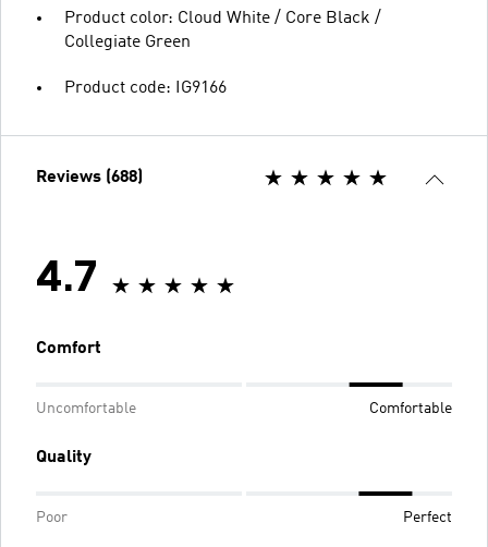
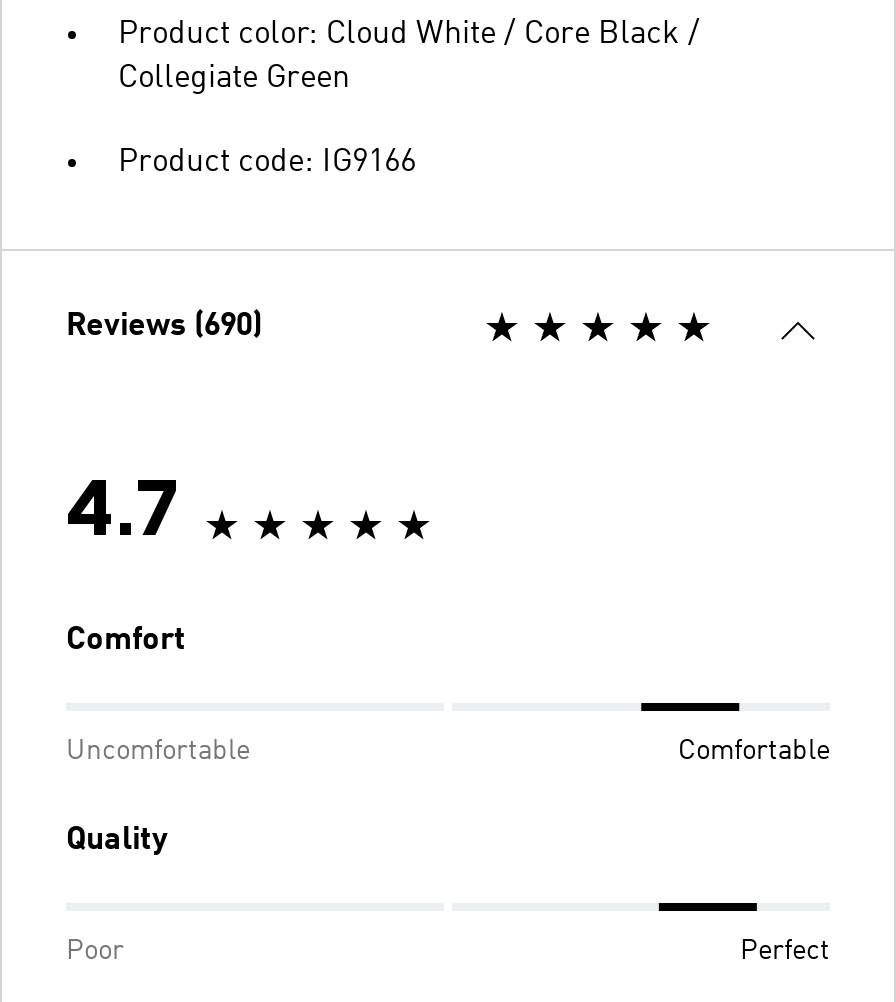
[36,169,143,186] Reviews (688) -> [66,311,262,343] Reviews (690)

